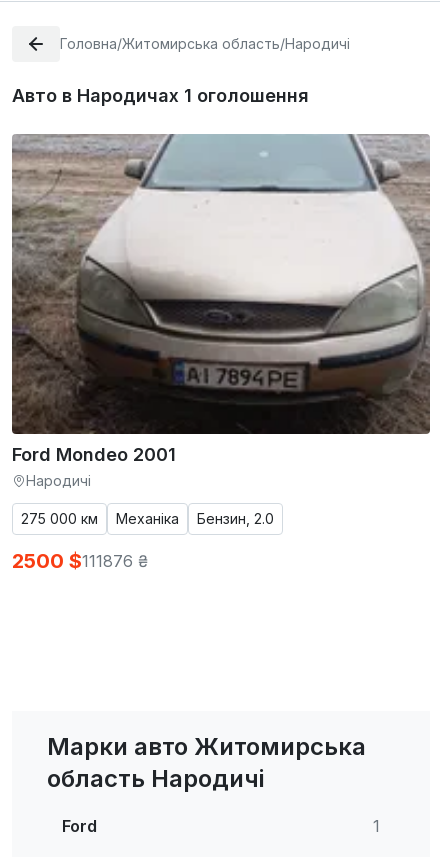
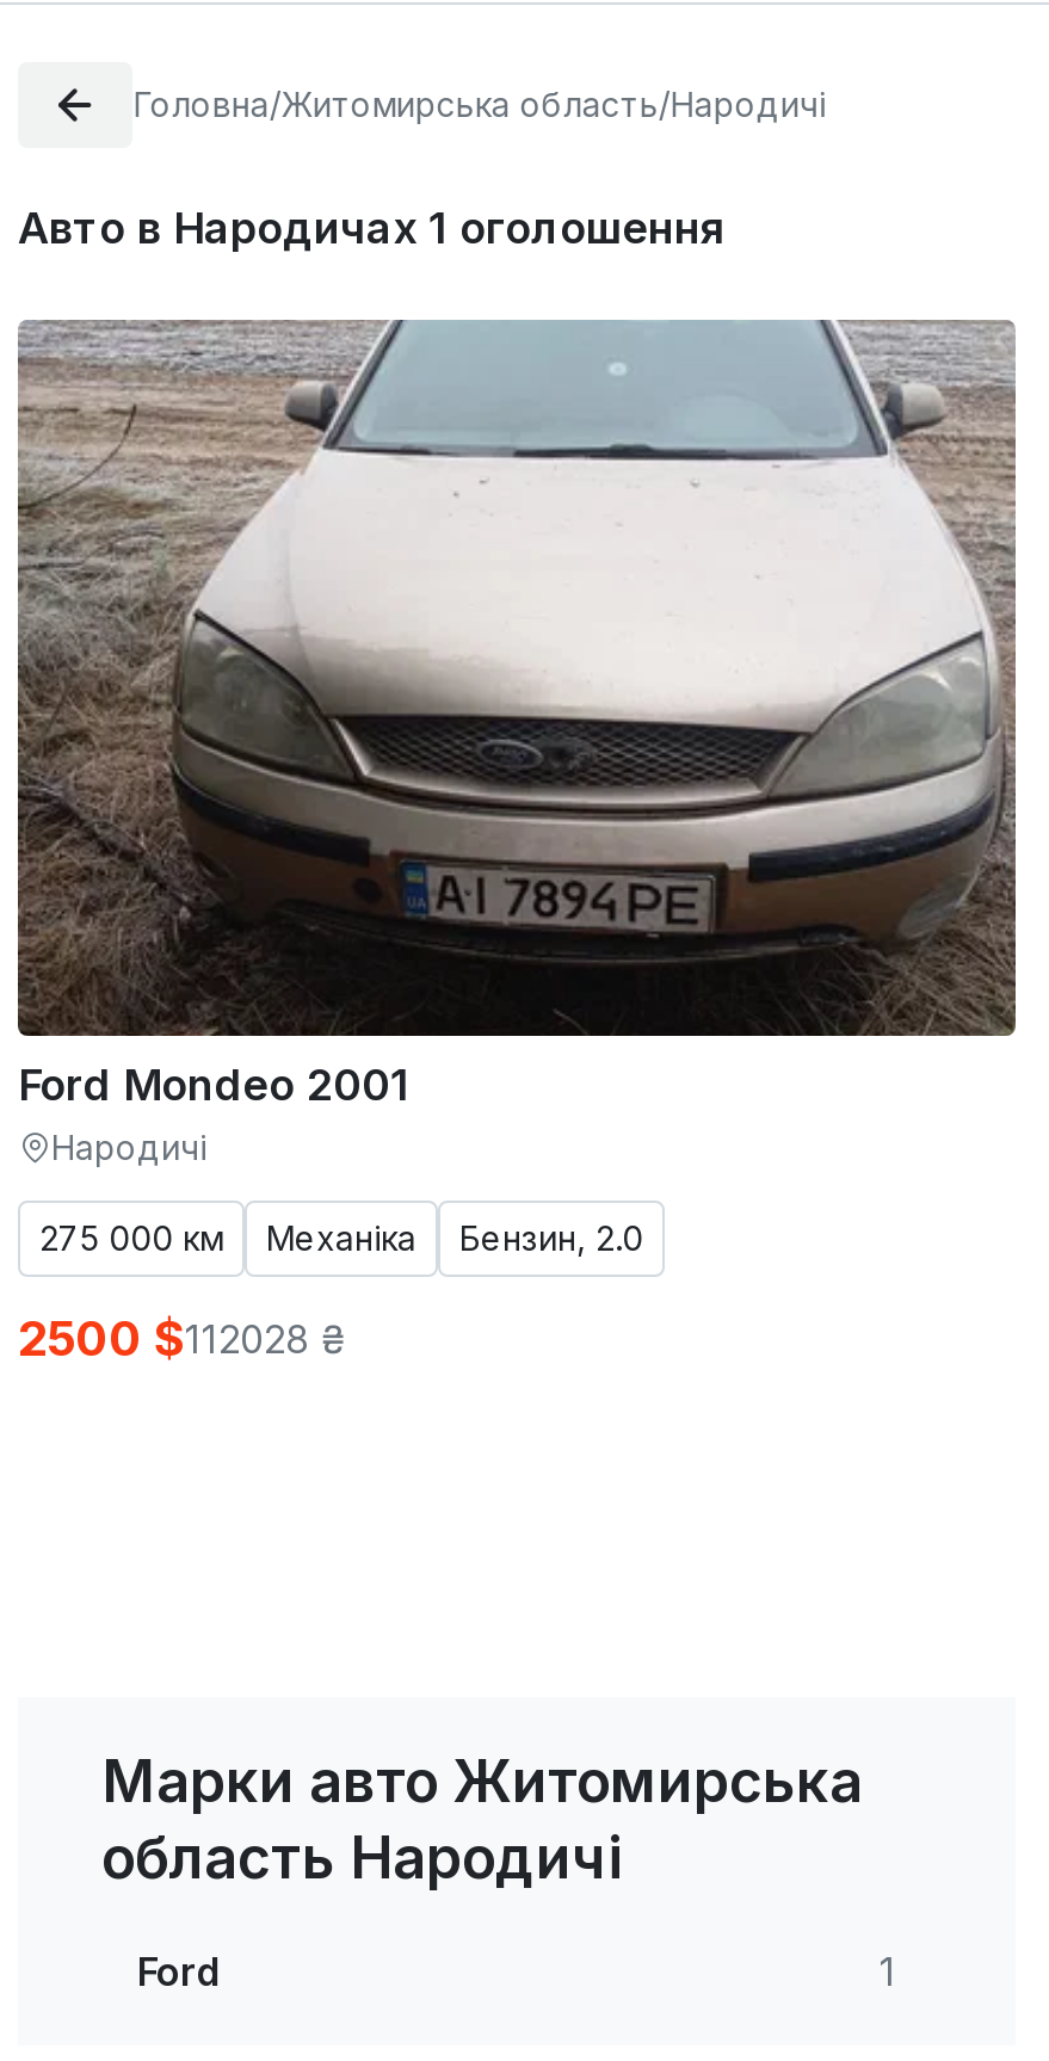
[12,549,148,573] 2500 $111876 ₴ -> [18,1310,345,1367] 2500 $112028 ₴

